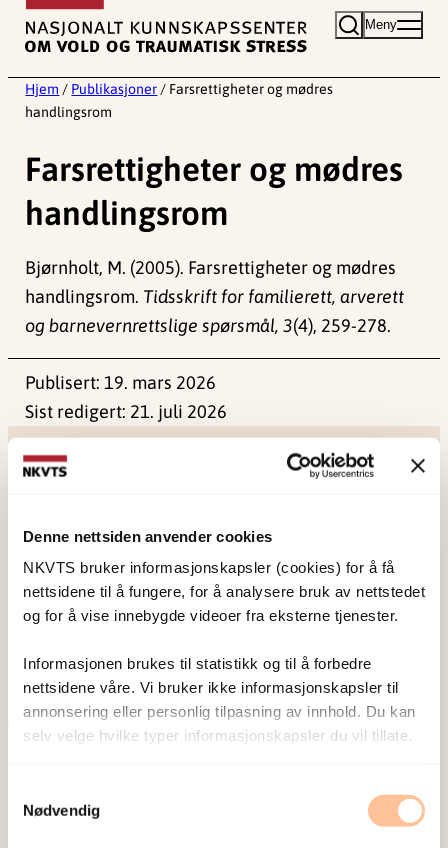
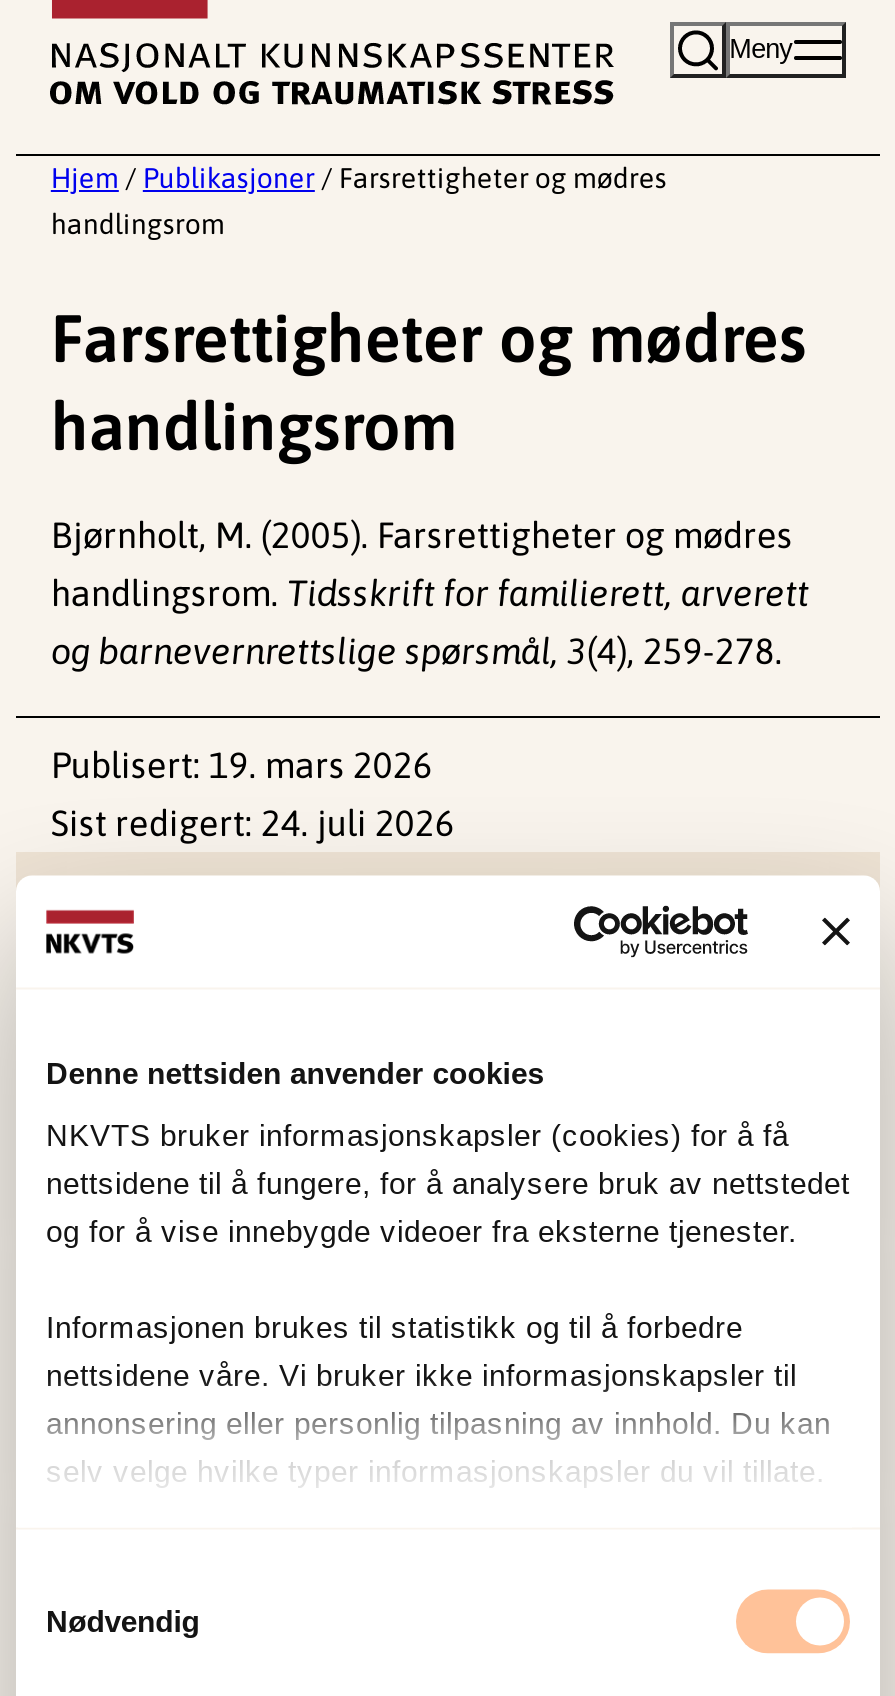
[25,401,227,422] Sist redigert: 21. juli 2026 -> [51,802,455,844] Sist redigert: 24. juli 2026

